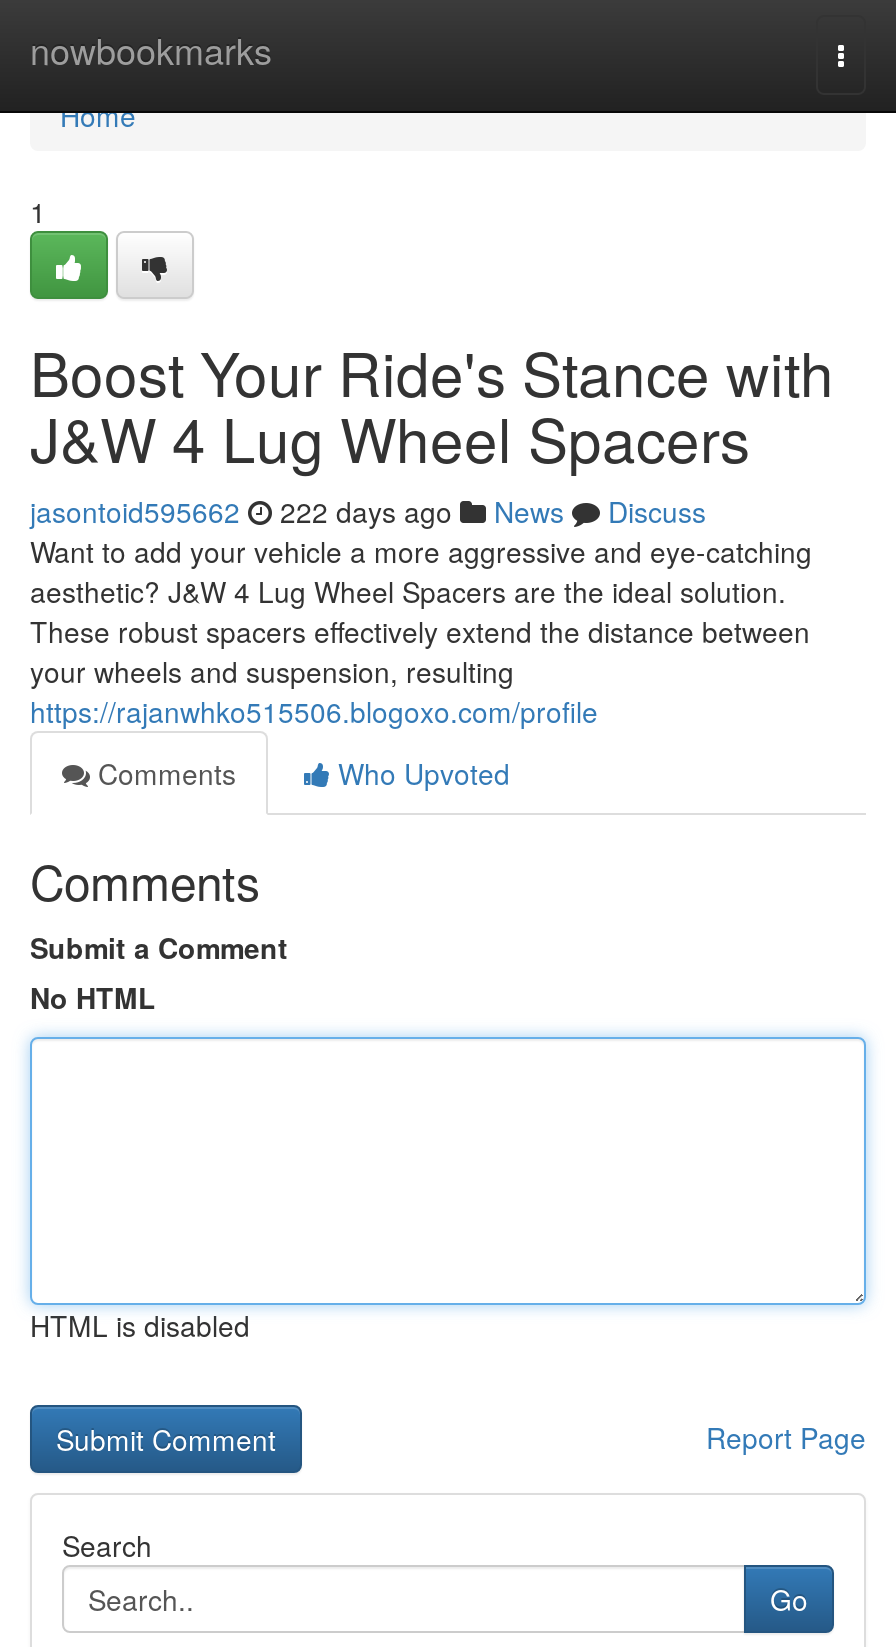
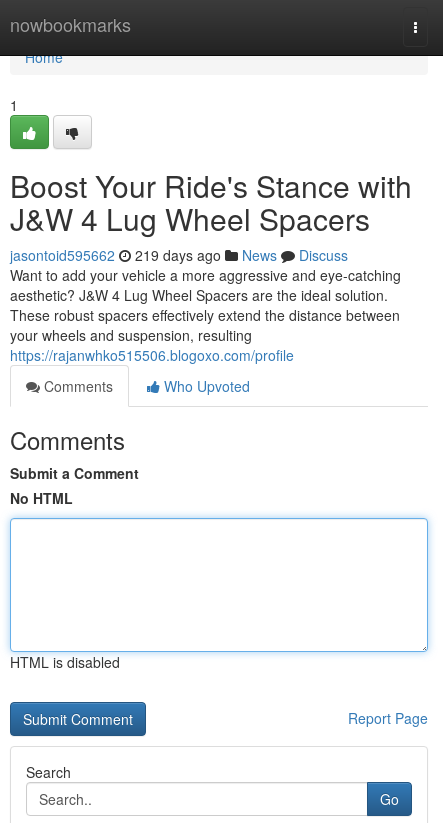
[30,491,706,531] jasontoid595662 222 days ago News Discuss -> [10,245,348,265] jasontoid595662 219 days ago News Discuss

